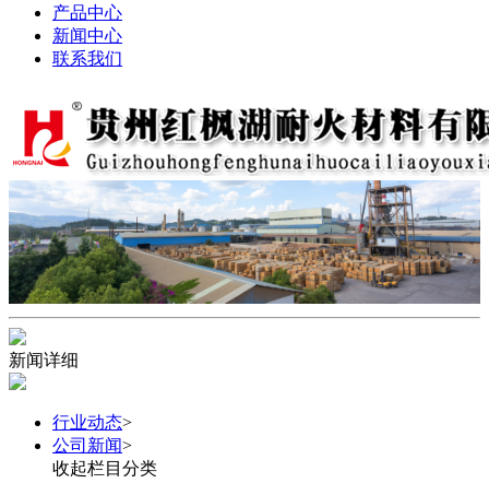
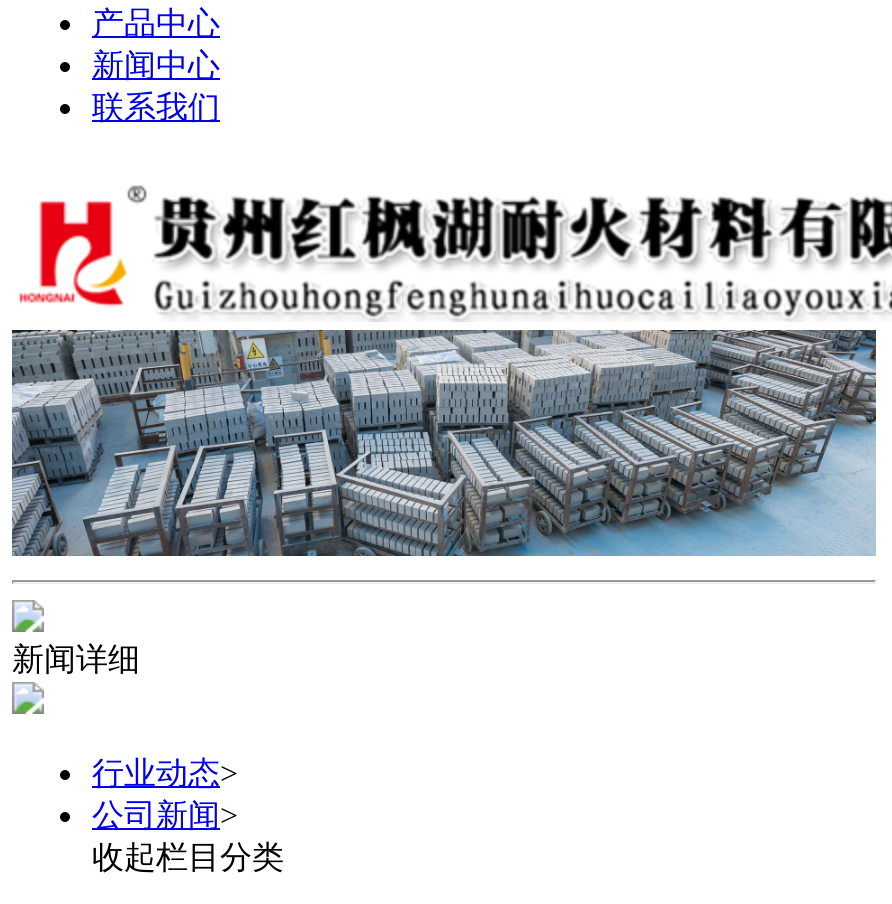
[9,179,480,305] [image] -> [10,328,878,558] [image]

